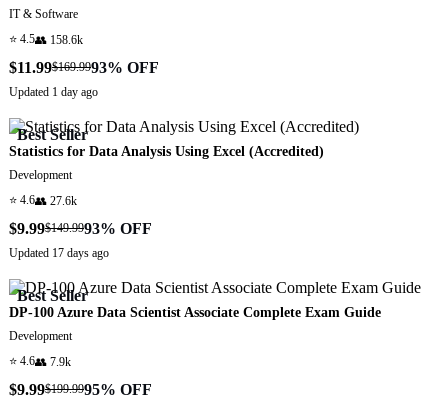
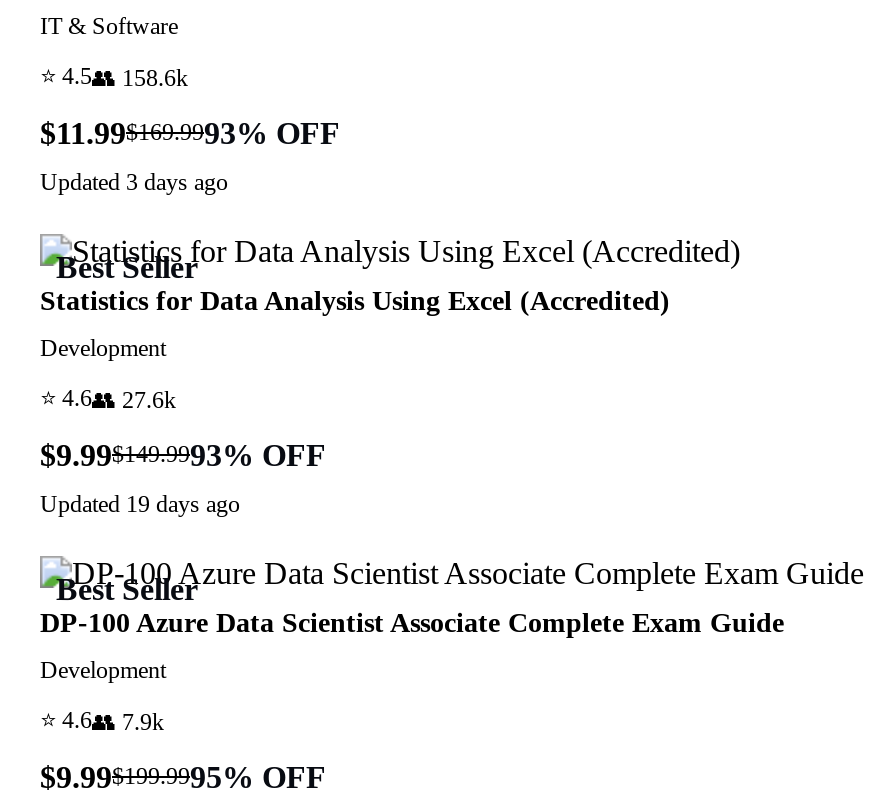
[9,84,98,98] Updated 1 day ago -> [40,167,228,195] Updated 3 days ago
[9,245,109,259] Updated 17 days ago -> [40,489,240,517] Updated 19 days ago

